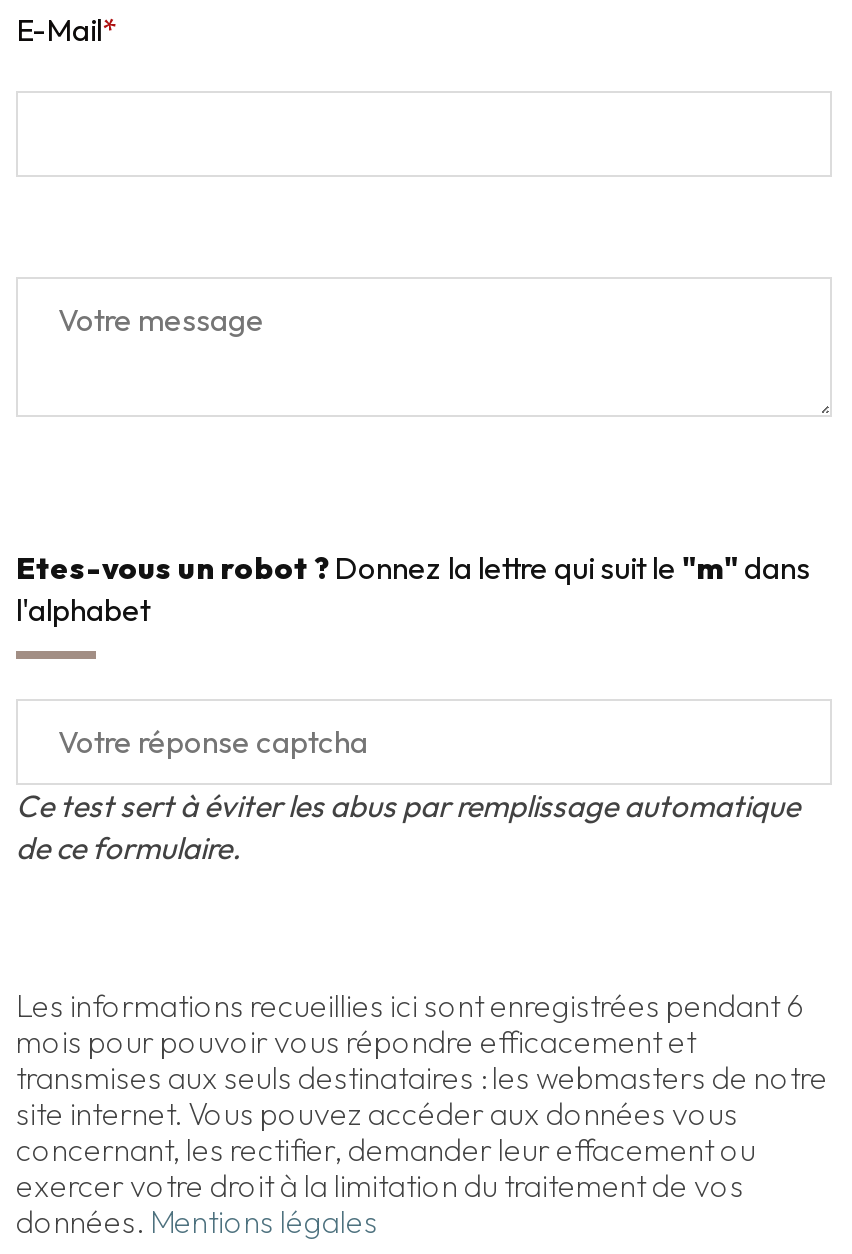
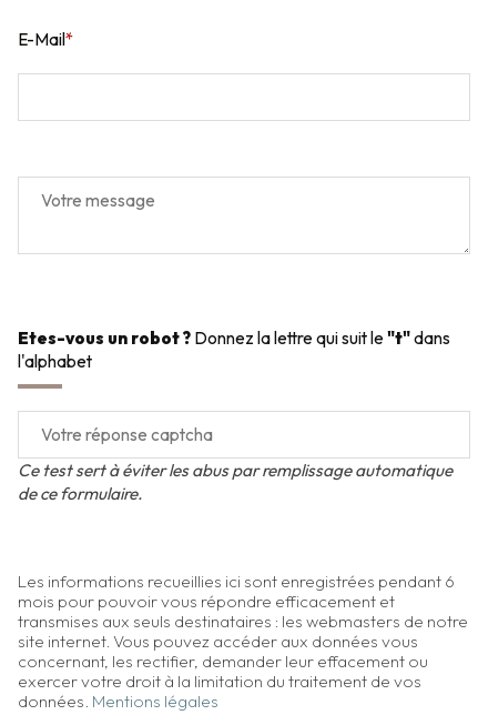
[16,549,810,587] Etes-vous un robot ? Donnez la lettre qui suit le "m" dans -> [18,328,450,349] Etes-vous un robot ? Donnez la lettre qui suit le "t" dans

